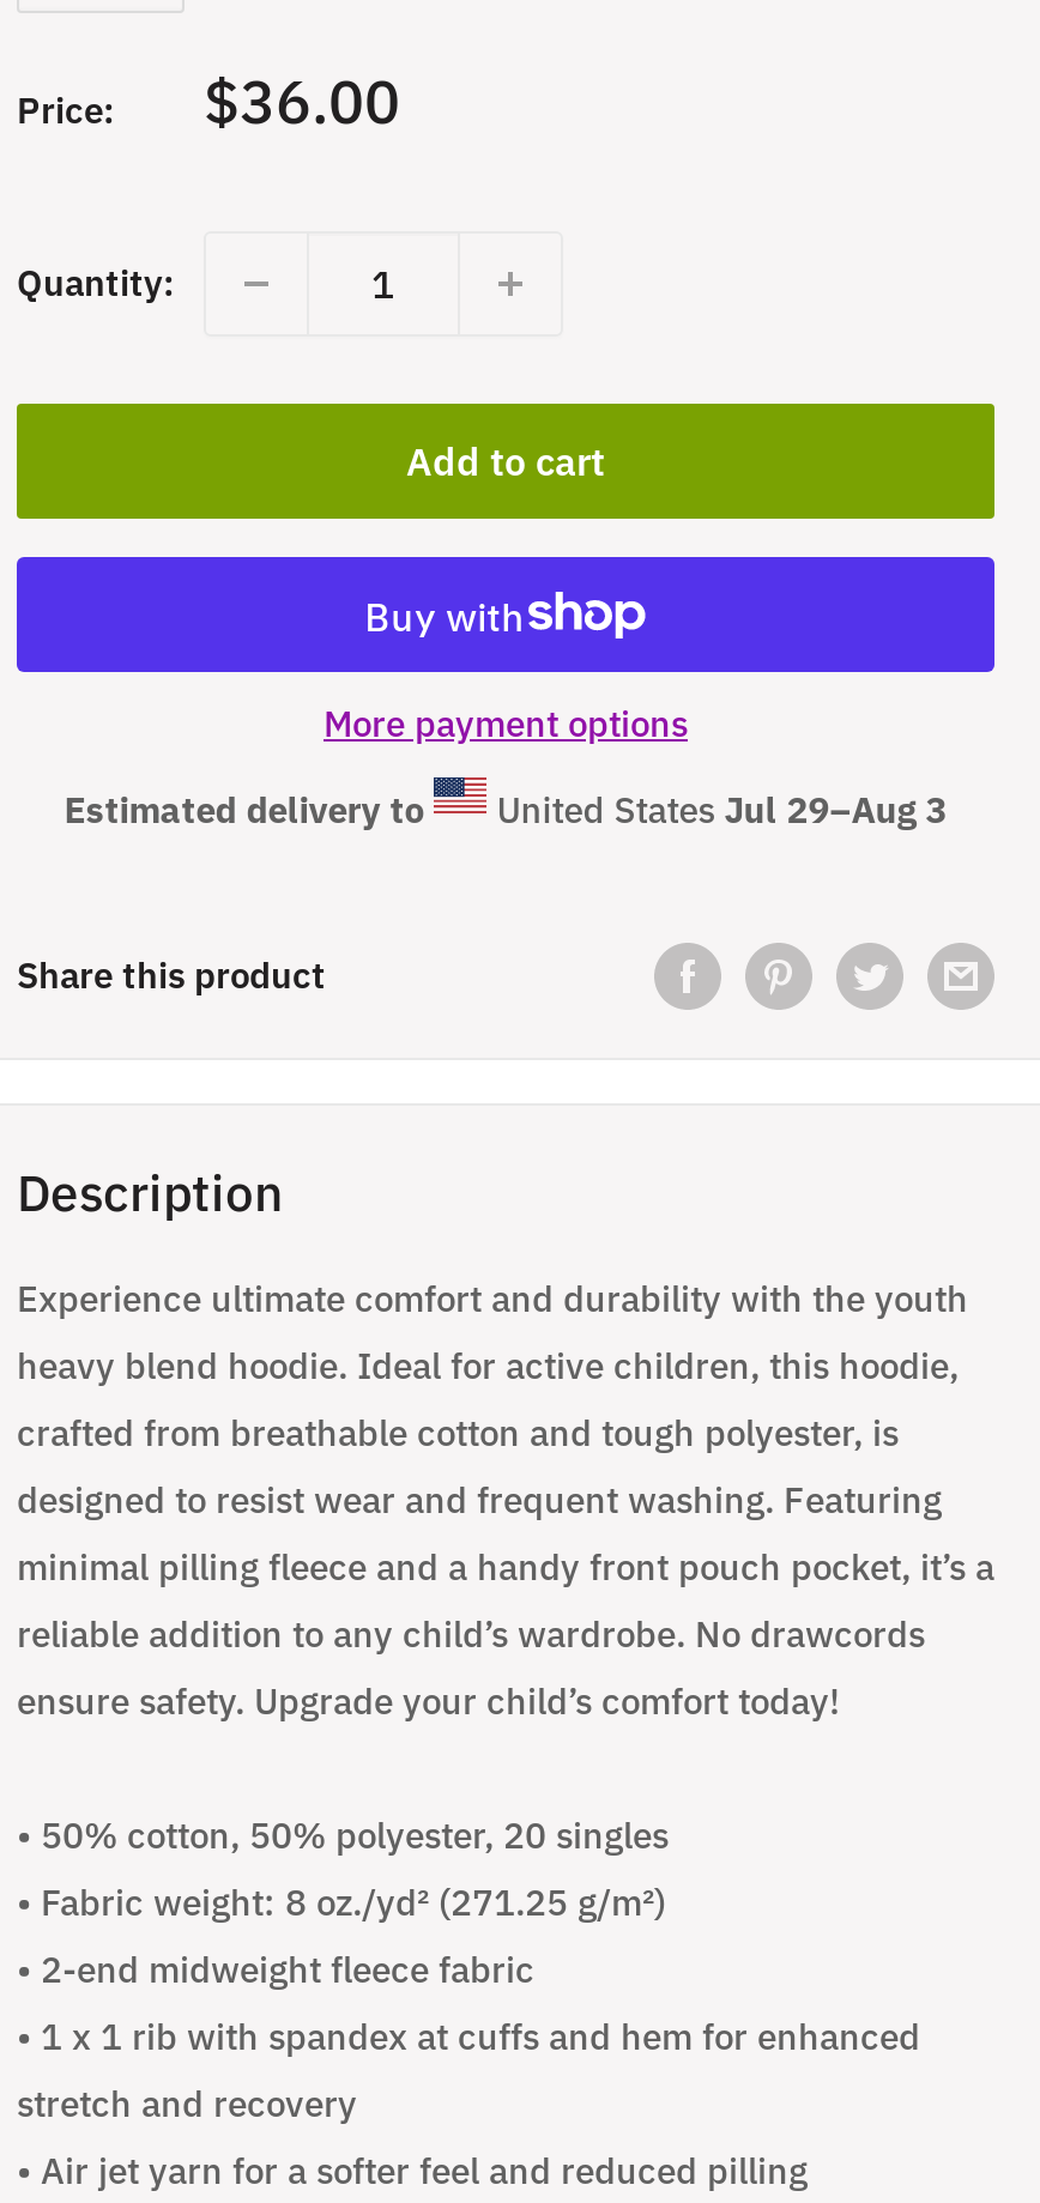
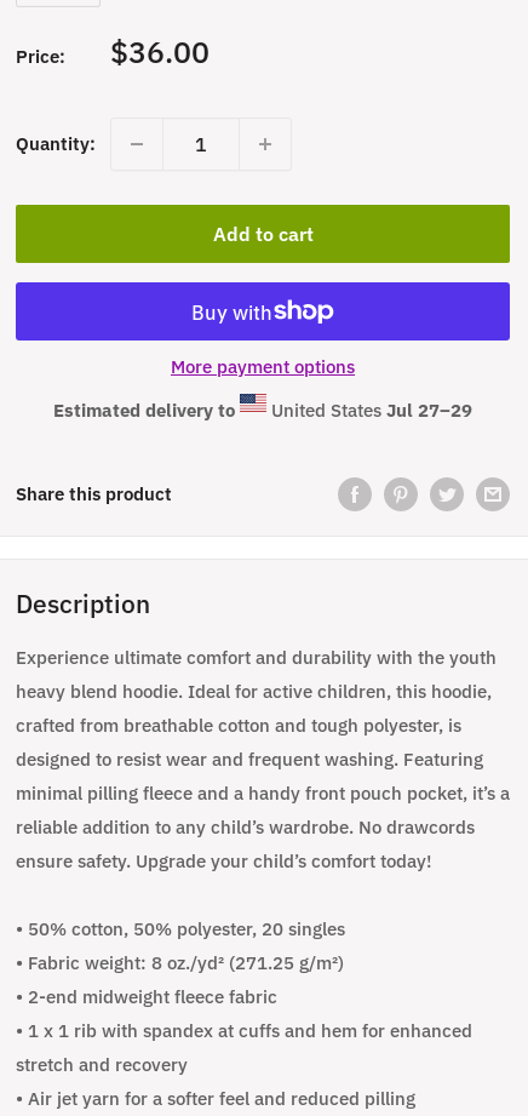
[487,787,947,833] United States Jul 29–Aug 3 -> [267,399,473,422] United States Jul 27–29

